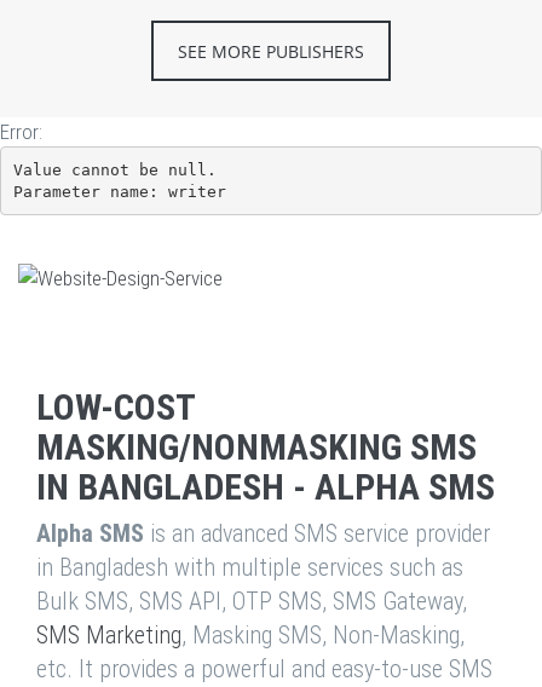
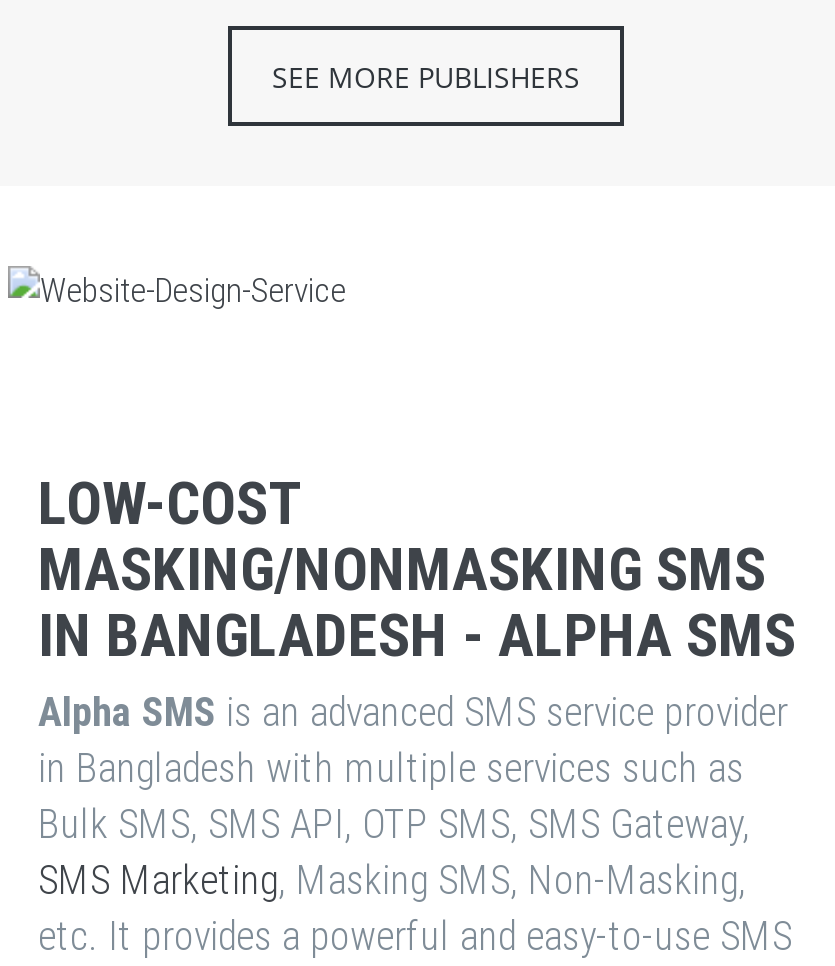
[0,120,226,200] Error: | Value cannot be null. | Parameter name: writer -> none

